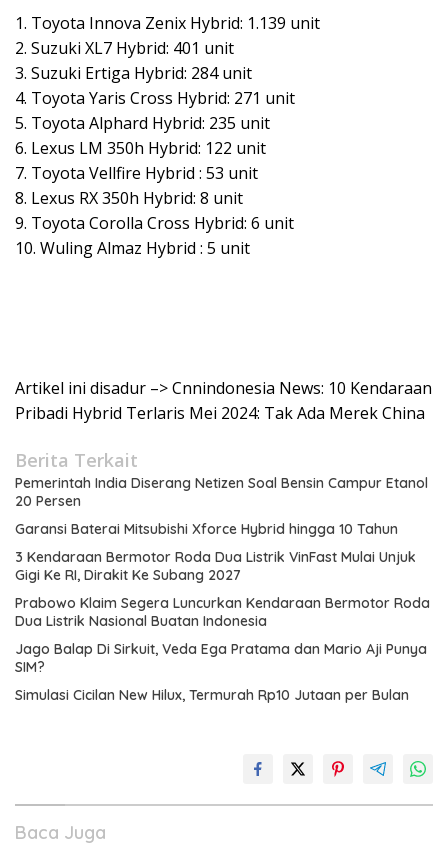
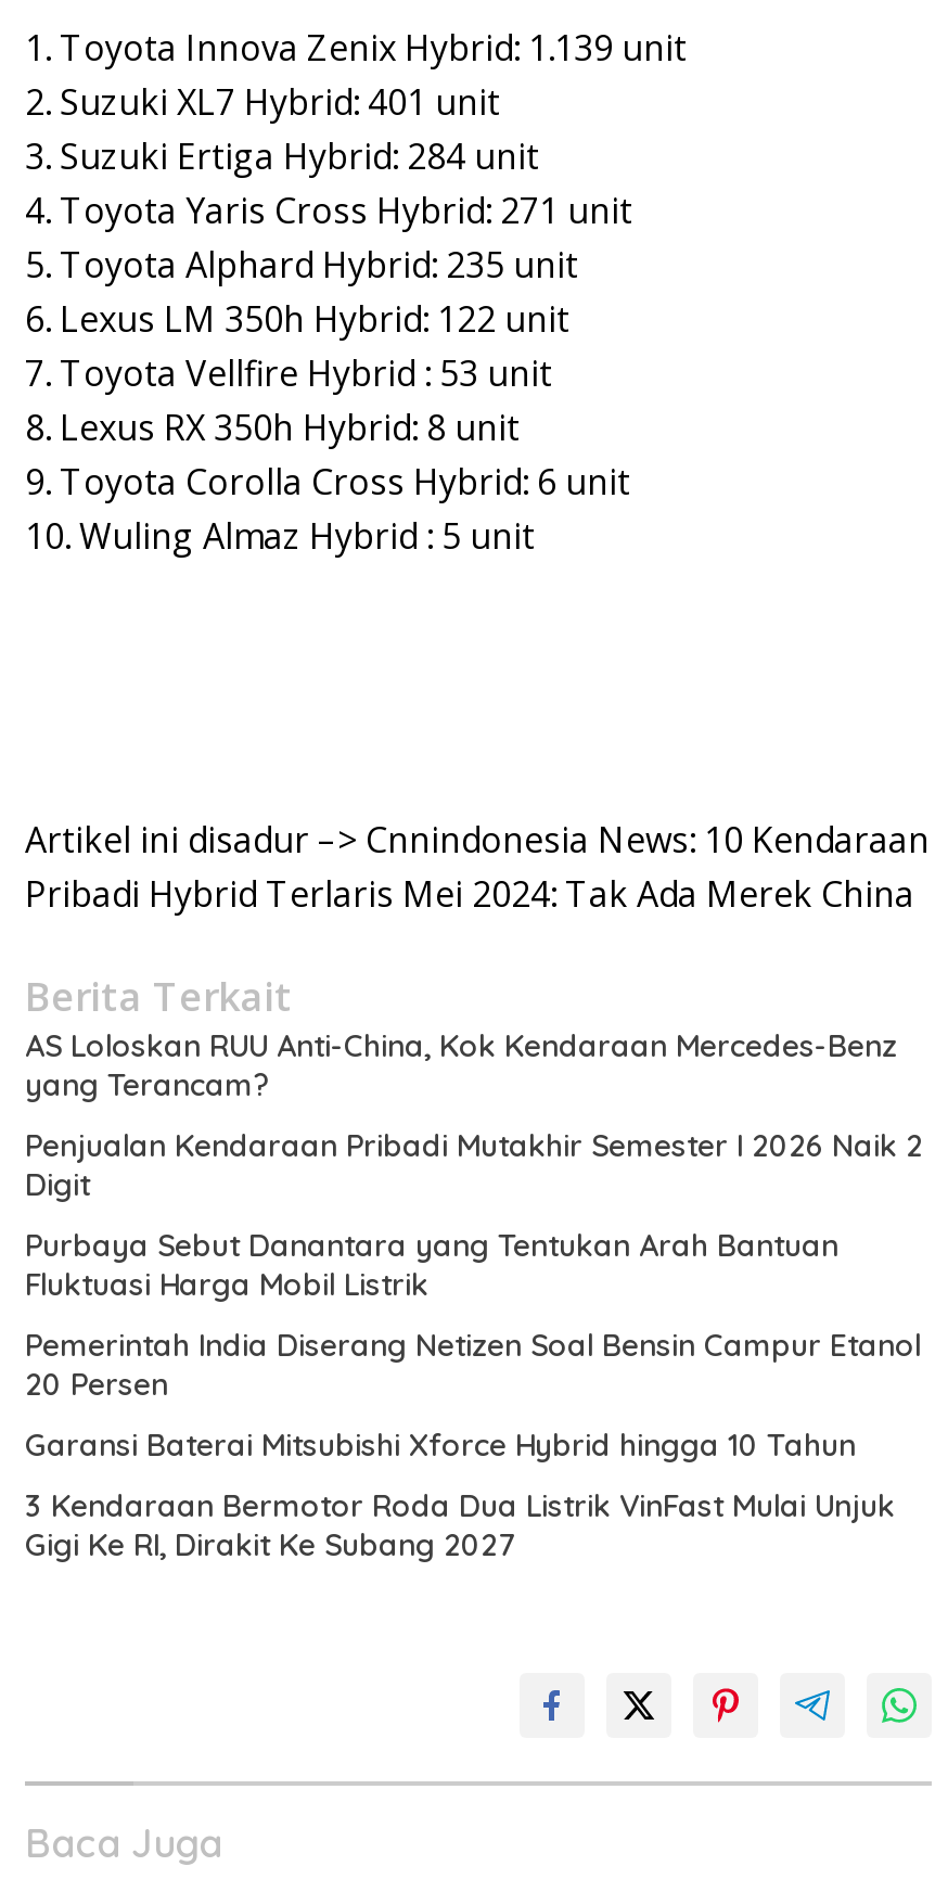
none -> [25,1026,923,1304] AS Loloskan RUU Anti-China, Kok Kendaraan Mercedes-Benz | yang Terancam? | Penjualan Kendaraan Pribadi Mutakhir Semester I 2026 Naik 2 | Digit | Purbaya Sebut Danantara yang Tentukan Arah Bantuan | Fluktuasi Harga Mobil Listrik
moved [15,474,428,584] -> [25,1326,921,1564]: Pemerintah India Diserang Netizen Soal Bensin Campur Etanol | 20 Persen | Garansi Baterai Mitsubishi Xforce Hybrid hingga 10 Tahun | 3 Kendaraan Bermotor Roda Dua Listrik VinFast Mulai Unjuk | Gigi Ke RI, Dirakit Ke Subang 2027
[15,594,430,704] Prabowo Klaim Segera Luncurkan Kendaraan Bermotor Roda | Dua Listrik Nasional Buatan Indonesia | Jago Balap Di Sirkuit, Veda Ega Pratama dan Mario Aji Punya | SIM? | Simulasi Cicilan New Hilux, Termurah Rp10 Jutaan per Bulan -> none

